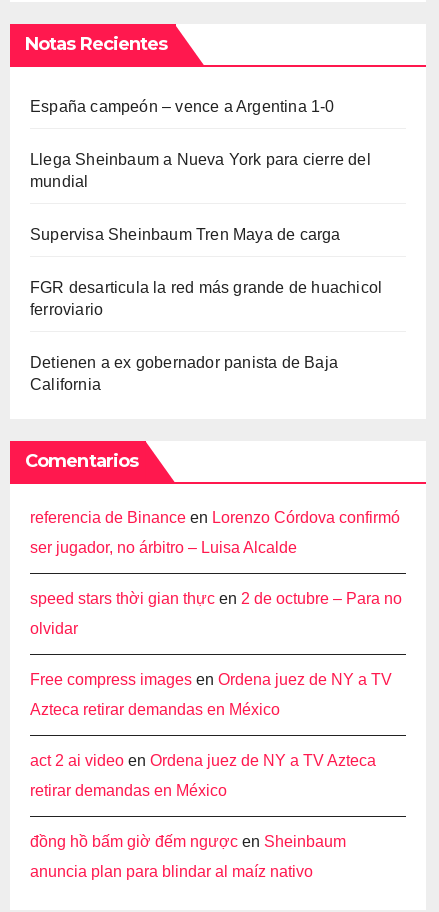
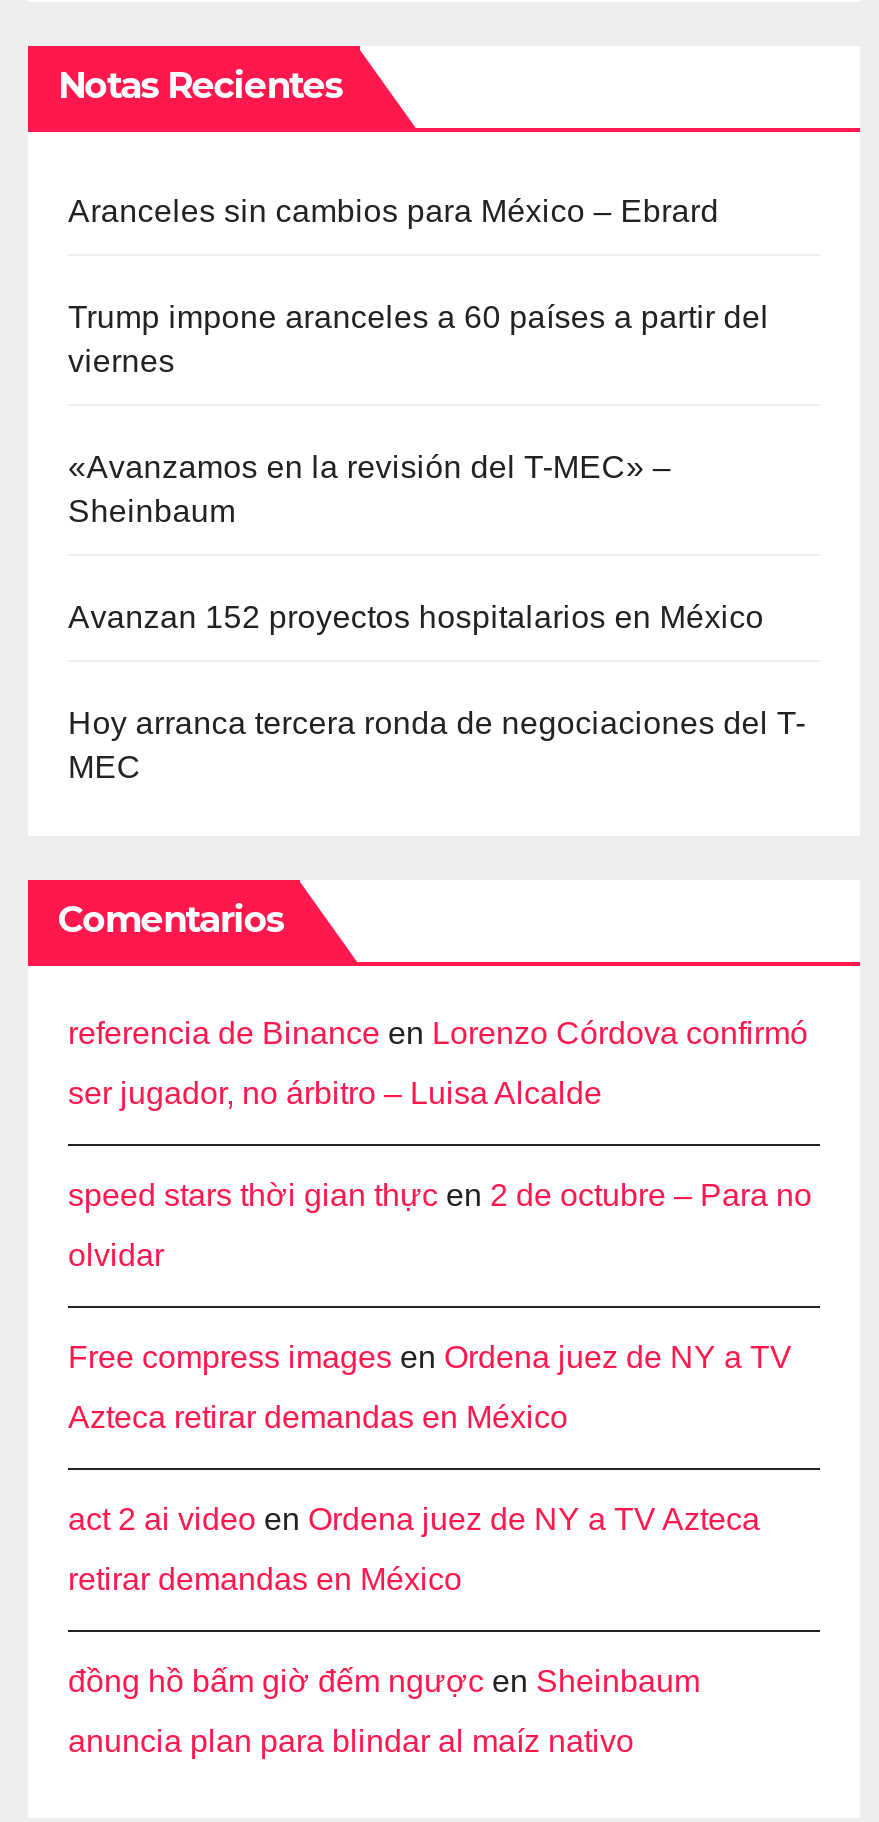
[30,98,335,115] España campeón – vence a Argentina 1-0 -> [68,194,719,228] Aranceles sin cambios para México – Ebrard
[30,151,371,190] Llega Sheinbaum a Nueva York para cierre del | mundial -> [68,300,769,378] Trump impone aranceles a 60 países a partir del | viernes
[30,226,341,243] Supervisa Sheinbaum Tren Maya de carga -> [68,450,671,528] «Avanzamos en la revisión del T-MEC» – | Sheinbaum
[30,279,382,318] FGR desarticula la red más grande de huachicol | ferroviario -> [68,600,764,634] Avanzan 152 proyectos hospitalarios en México
[30,354,338,393] Detienen a ex gobernador panista de Baja | California -> [68,706,806,784] Hoy arranca tercera ronda de negociaciones del T- | MEC

